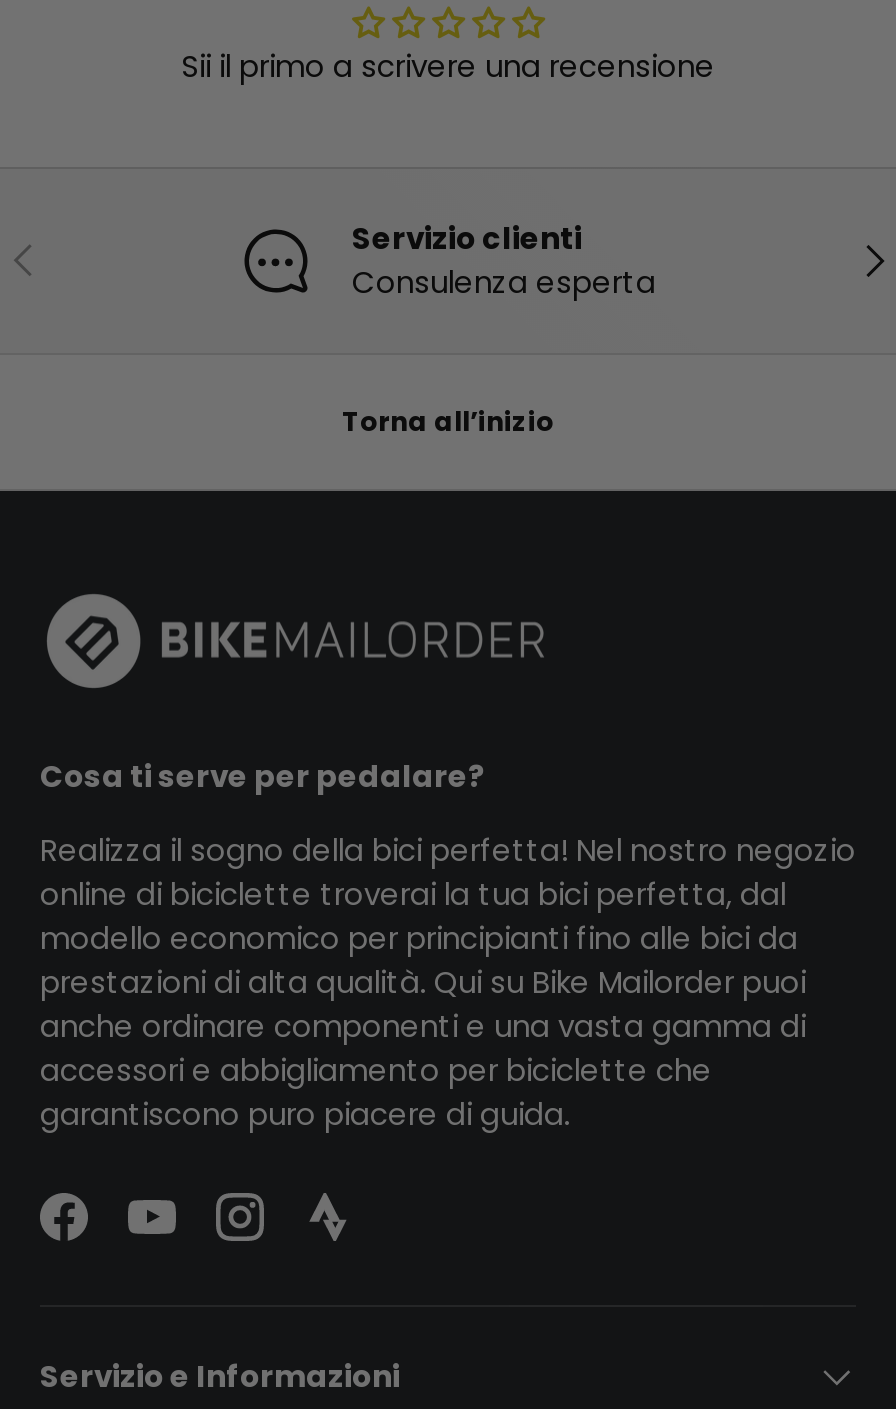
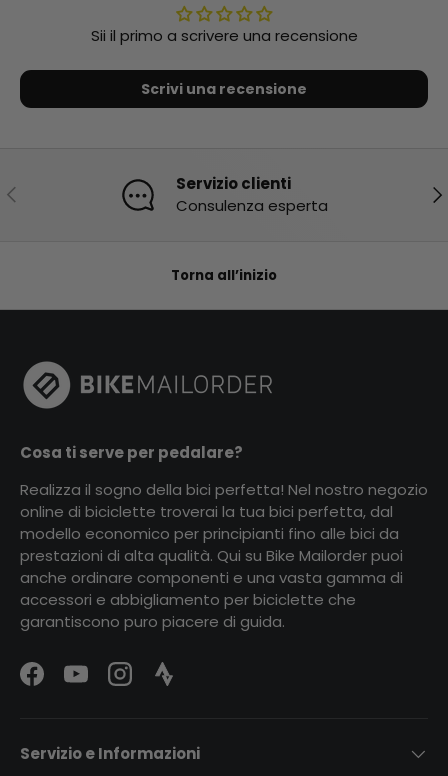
none -> [141,79,307,99] Scrivi una recensione

